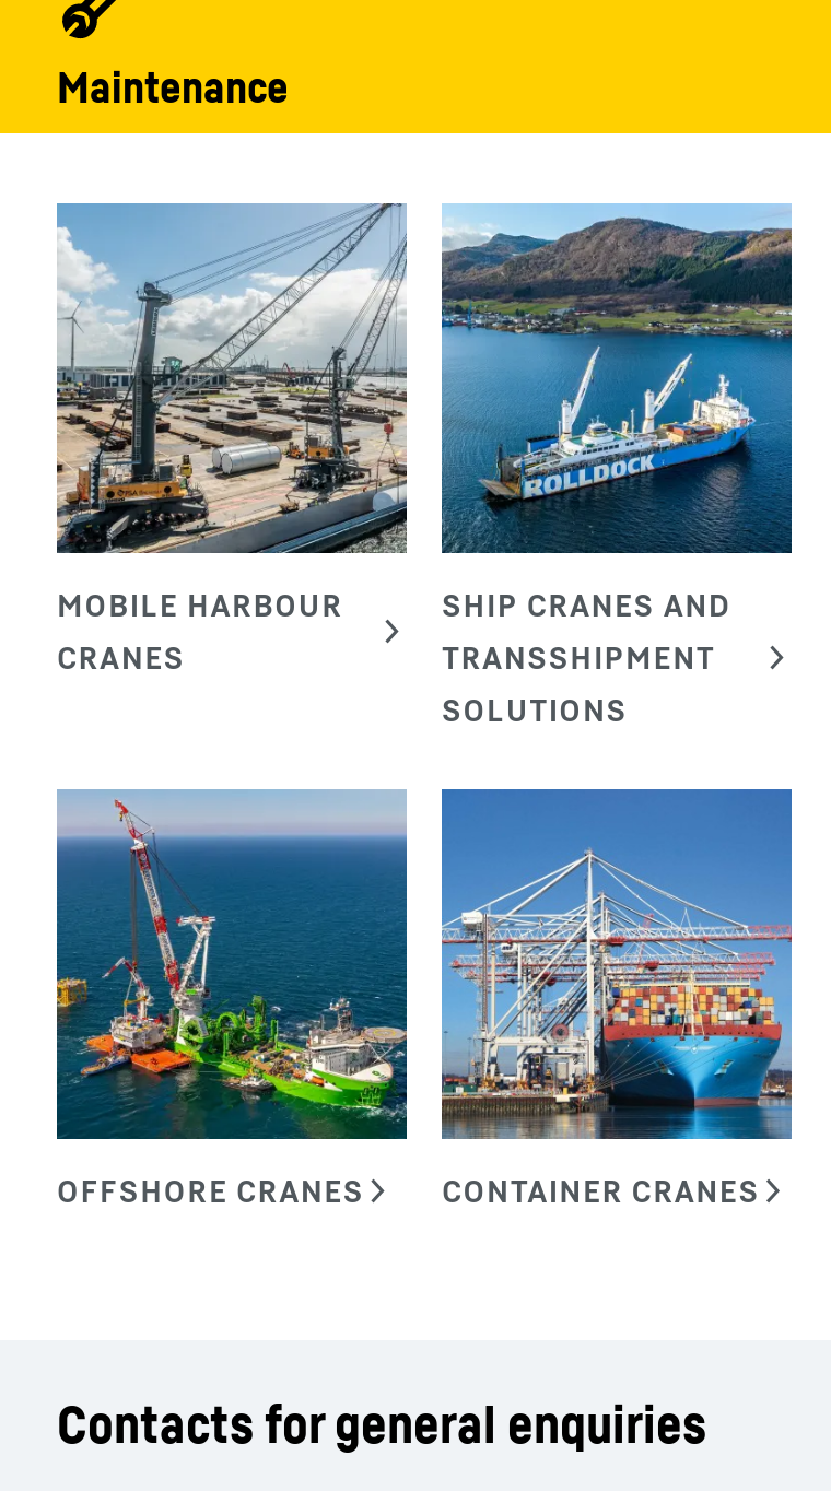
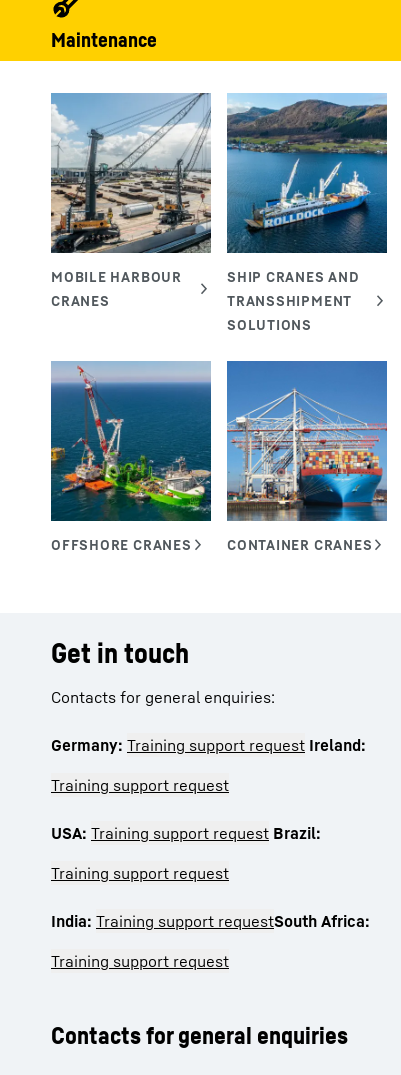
none -> [51,636,370,971] Get in touch | Contacts for general enquiries: | Germany: Training support request Ireland: | Training support request | USA: Training support request Brazil: | Training support request | India: Training support requestSouth Africa: | Training support request

